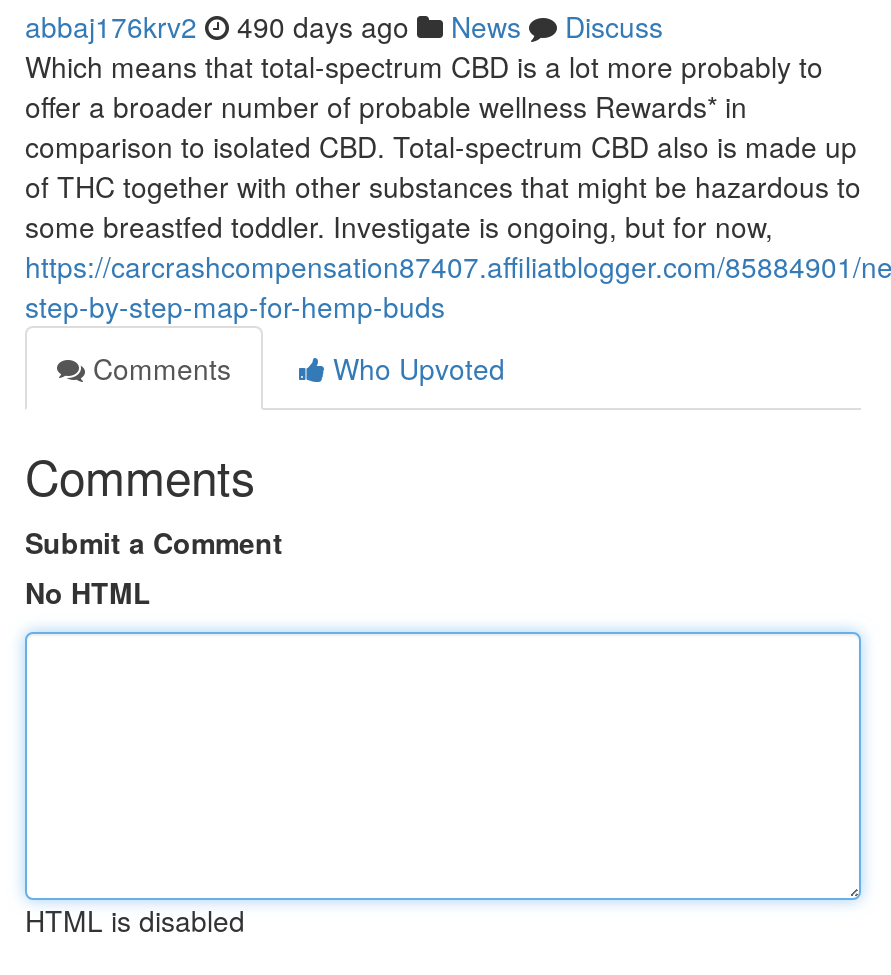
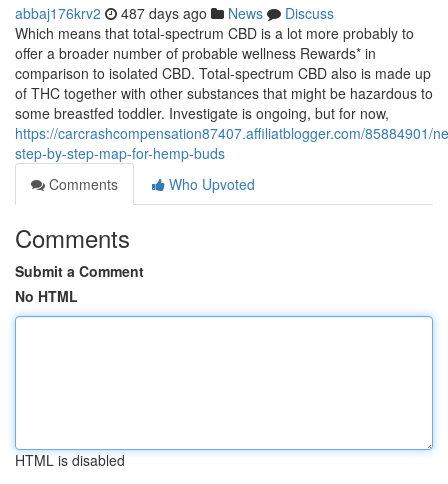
[25,6,663,46] abbaj176krv2 490 days ago News Discuss -> [15,3,334,23] abbaj176krv2 487 days ago News Discuss

